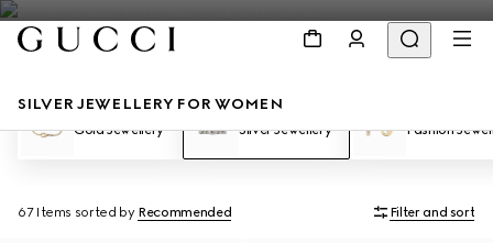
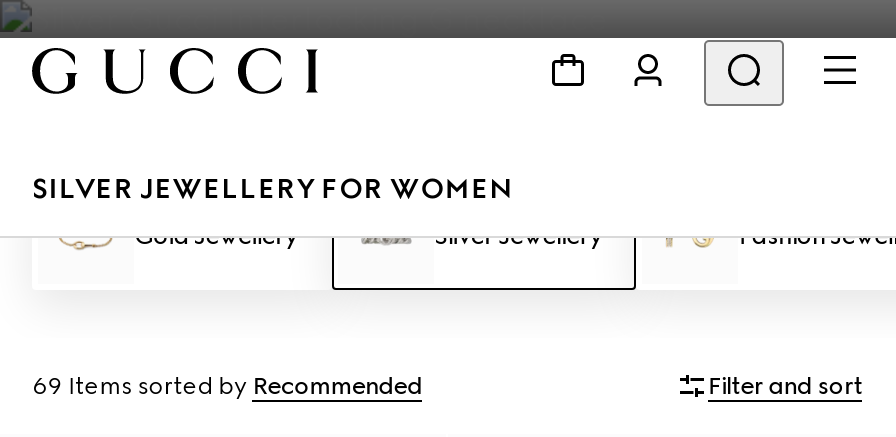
[18,205,231,220] 67 Items sorted by Recommended -> [32,372,422,400] 69 Items sorted by Recommended

